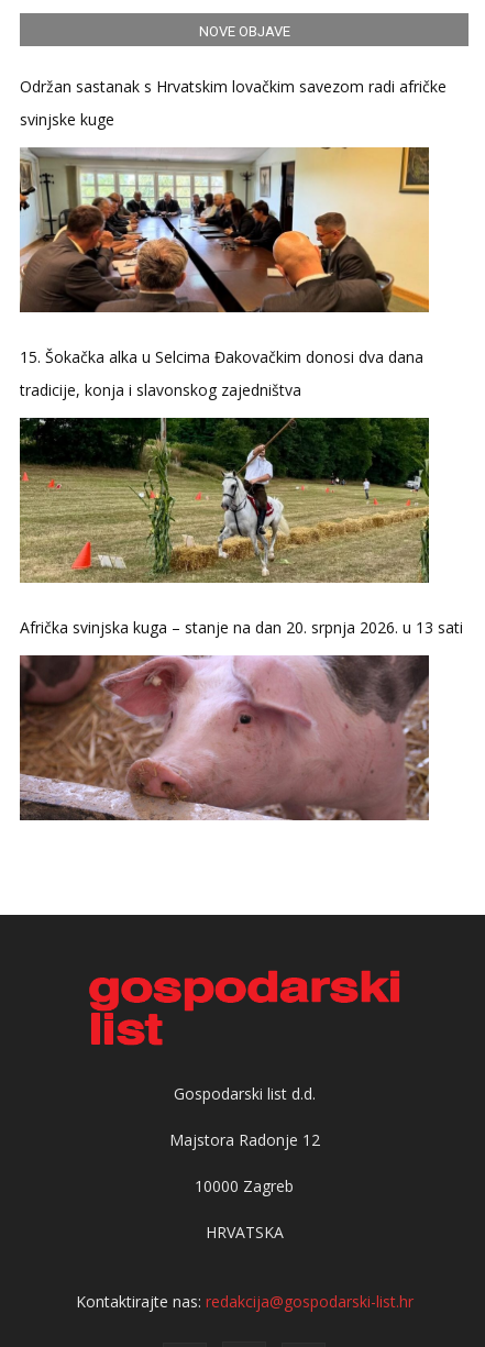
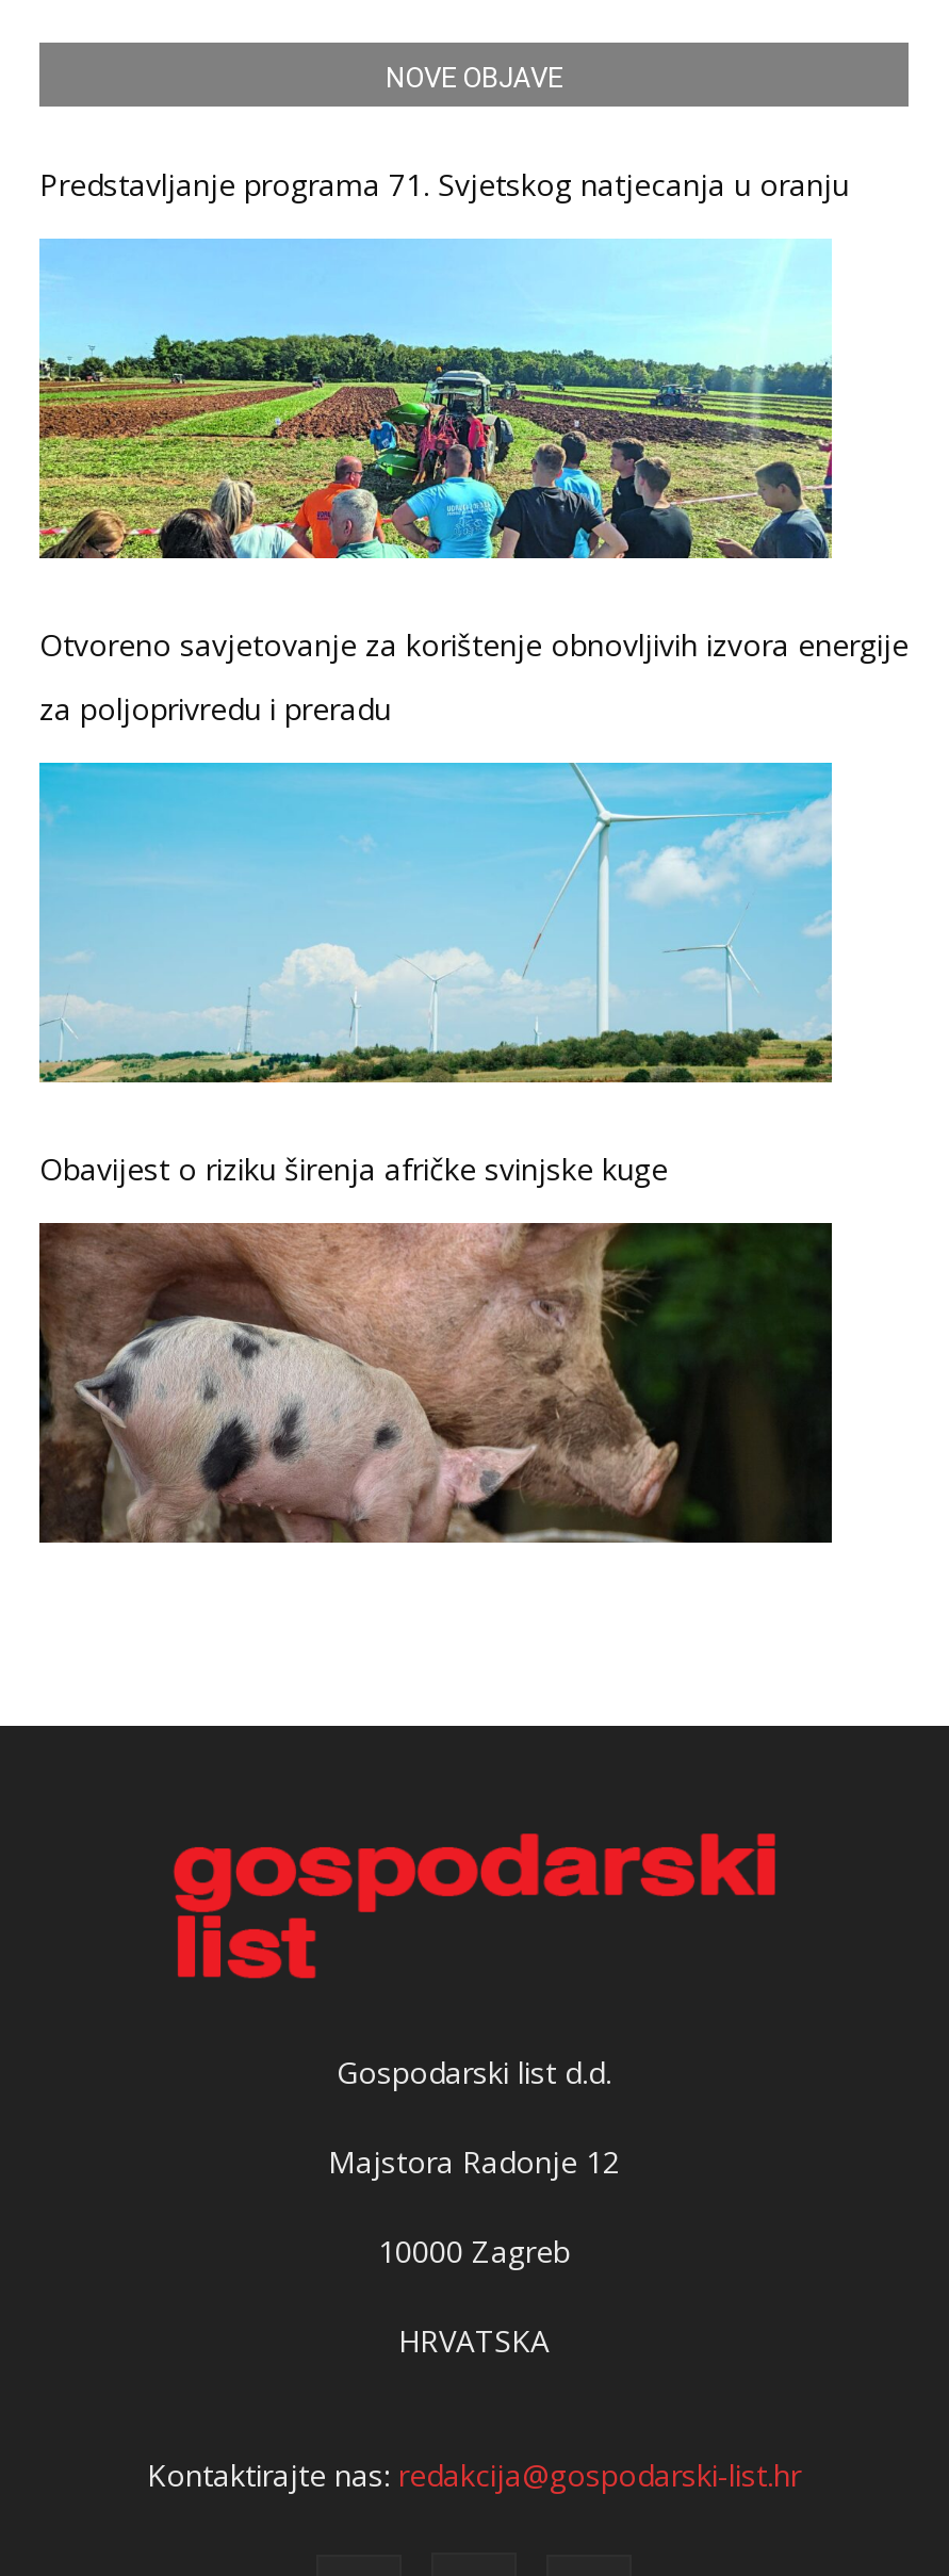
[20,76,447,130] Održan sastanak s Hrvatskim lovačkim savezom radi afričke | svinjske kuge -> [39,164,849,205] Predstavljanje programa 71. Svjetskog natjecanja u oranju
[19,146,430,400] [image] | 15. Šokačka alka u Selcima Đakovačkim donosi dva dana | tradicije, konja i slavonskog zajedništva -> [37,239,909,729] [image] | Otvoreno savjetovanje za korištenje obnovljivih izvora energije | za poljoprivredu i preradu
[19,417,463,638] [image] | Afrička svinjska kuga – stanje na dan 20. srpnja 2026. u 13 sati -> [37,761,834,1189] [image] | Obavijest o riziku širenja afričke svinjske kuge
[19,654,430,821] [image] -> [39,1270,834,1545] [image]

